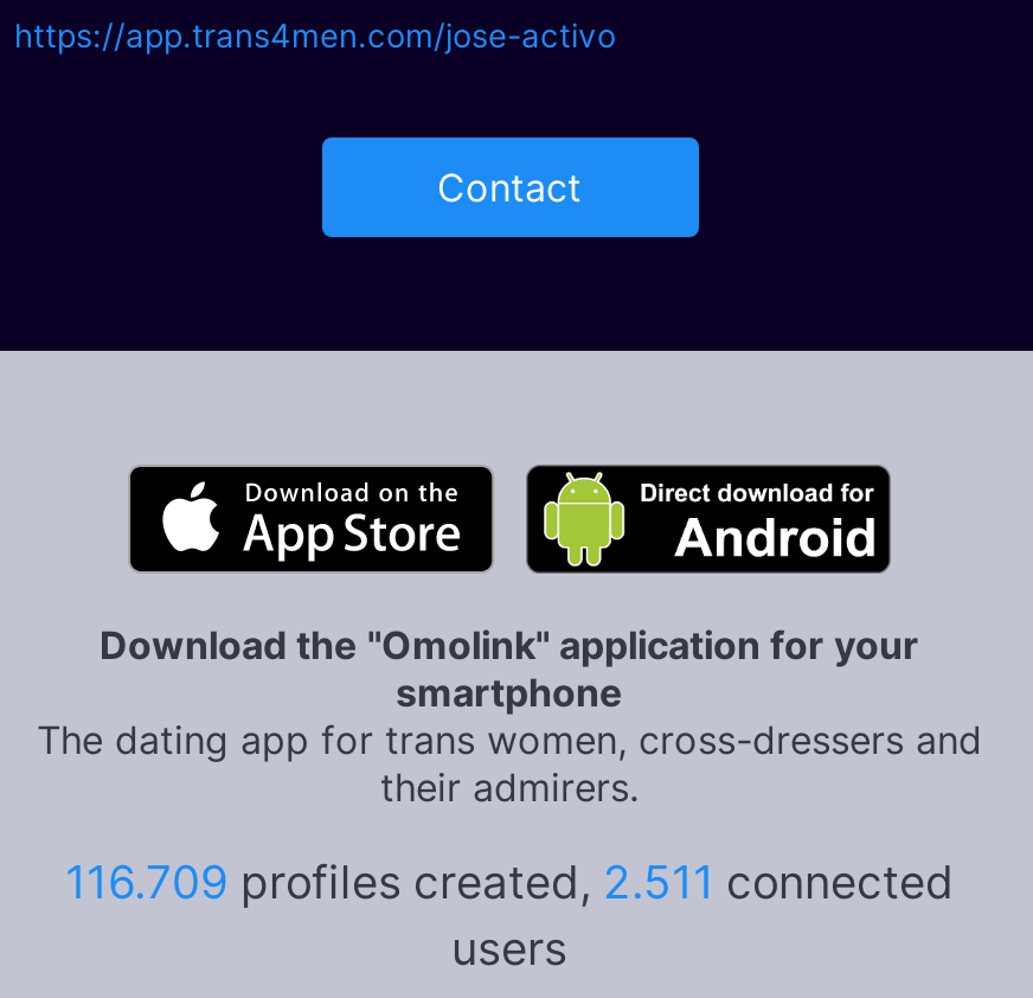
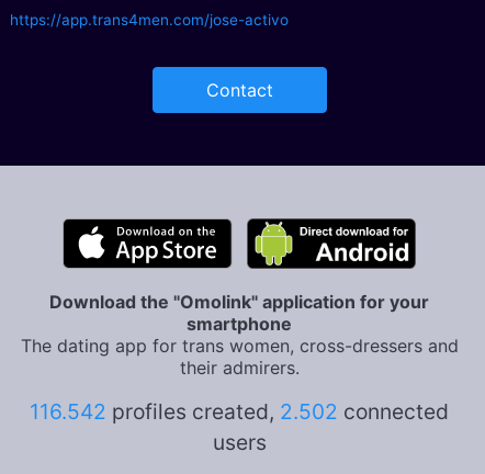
[65,853,954,910] 116.709 profiles created, 2.511 connected -> [30,398,449,425] 116.542 profiles created, 2.502 connected

